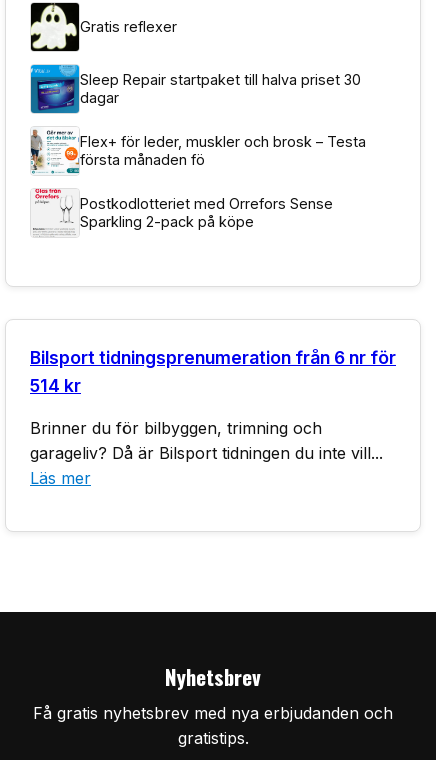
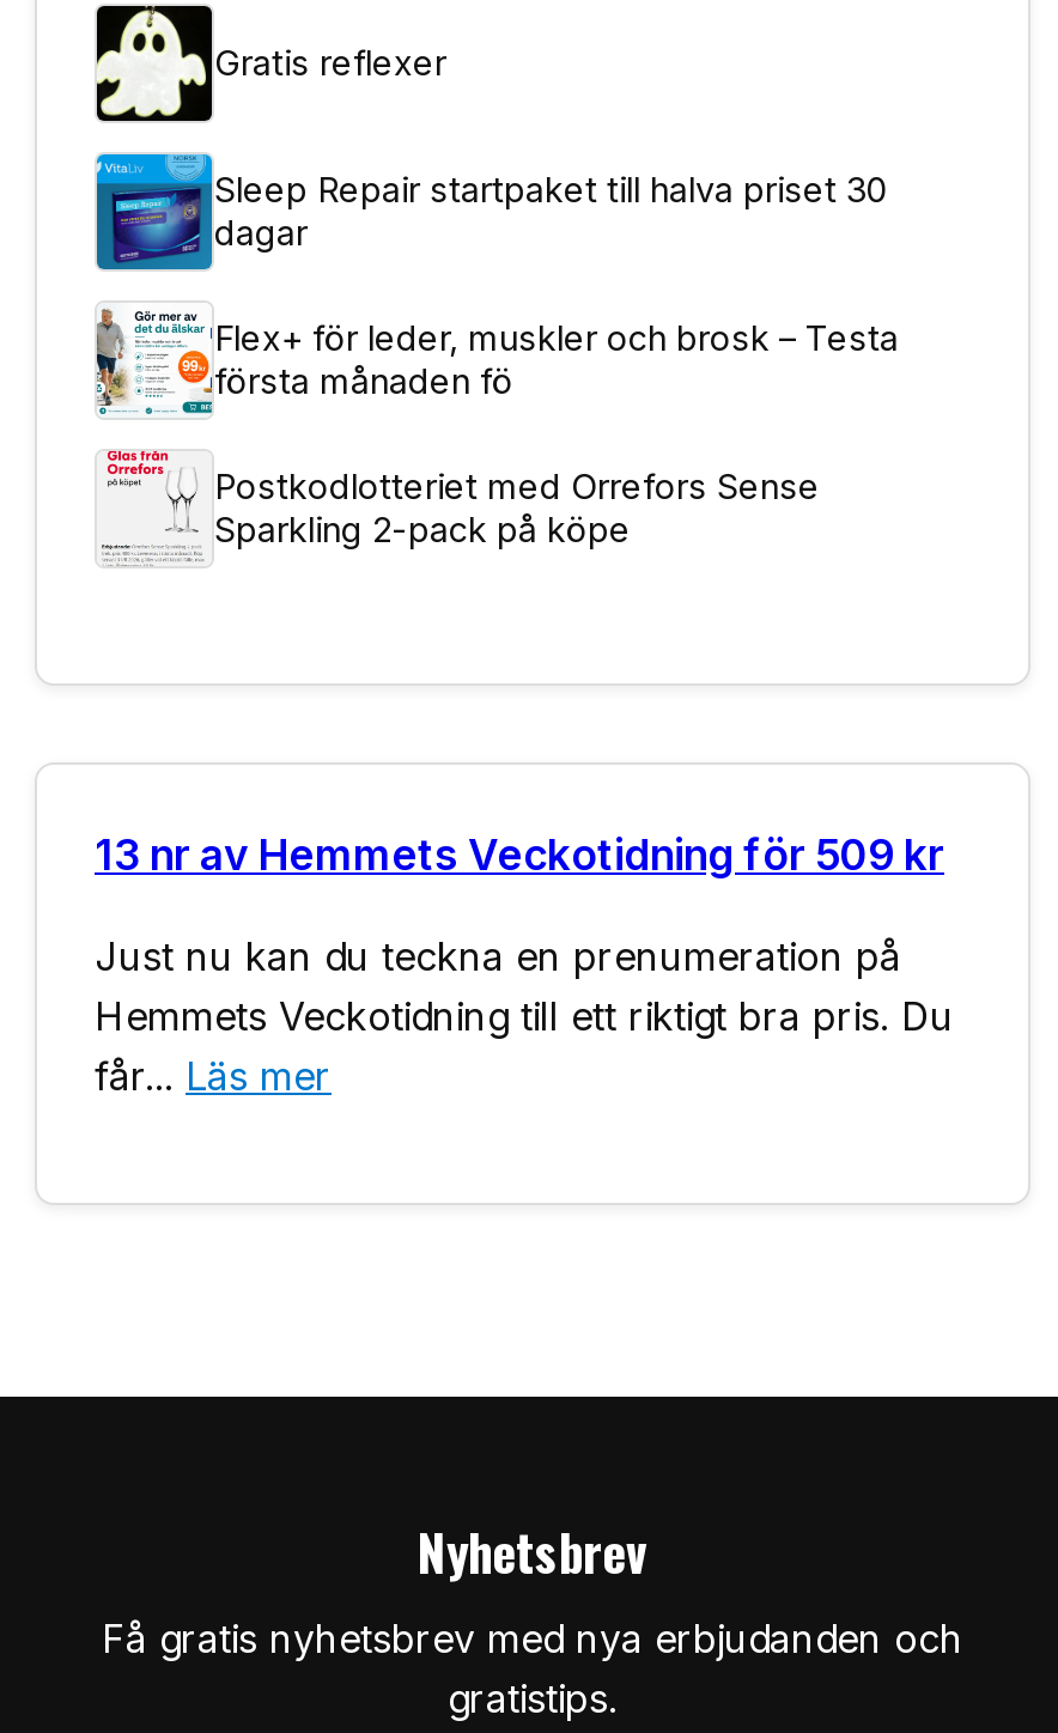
[30,347,396,396] Bilsport tidningsprenumeration från 6 nr för | 514 kr -> [95,828,944,879] 13 nr av Hemmets Veckotidning för 509 kr
[30,418,383,488] Brinner du för bilbyggen, trimning och | garageliv? Då är Bilsport tidningen du inte vill... | Läs mer -> [95,931,954,1099] Just nu kan du teckna en prenumeration på | Hemmets Veckotidning till ett riktigt bra pris. Du | får... Läs mer

